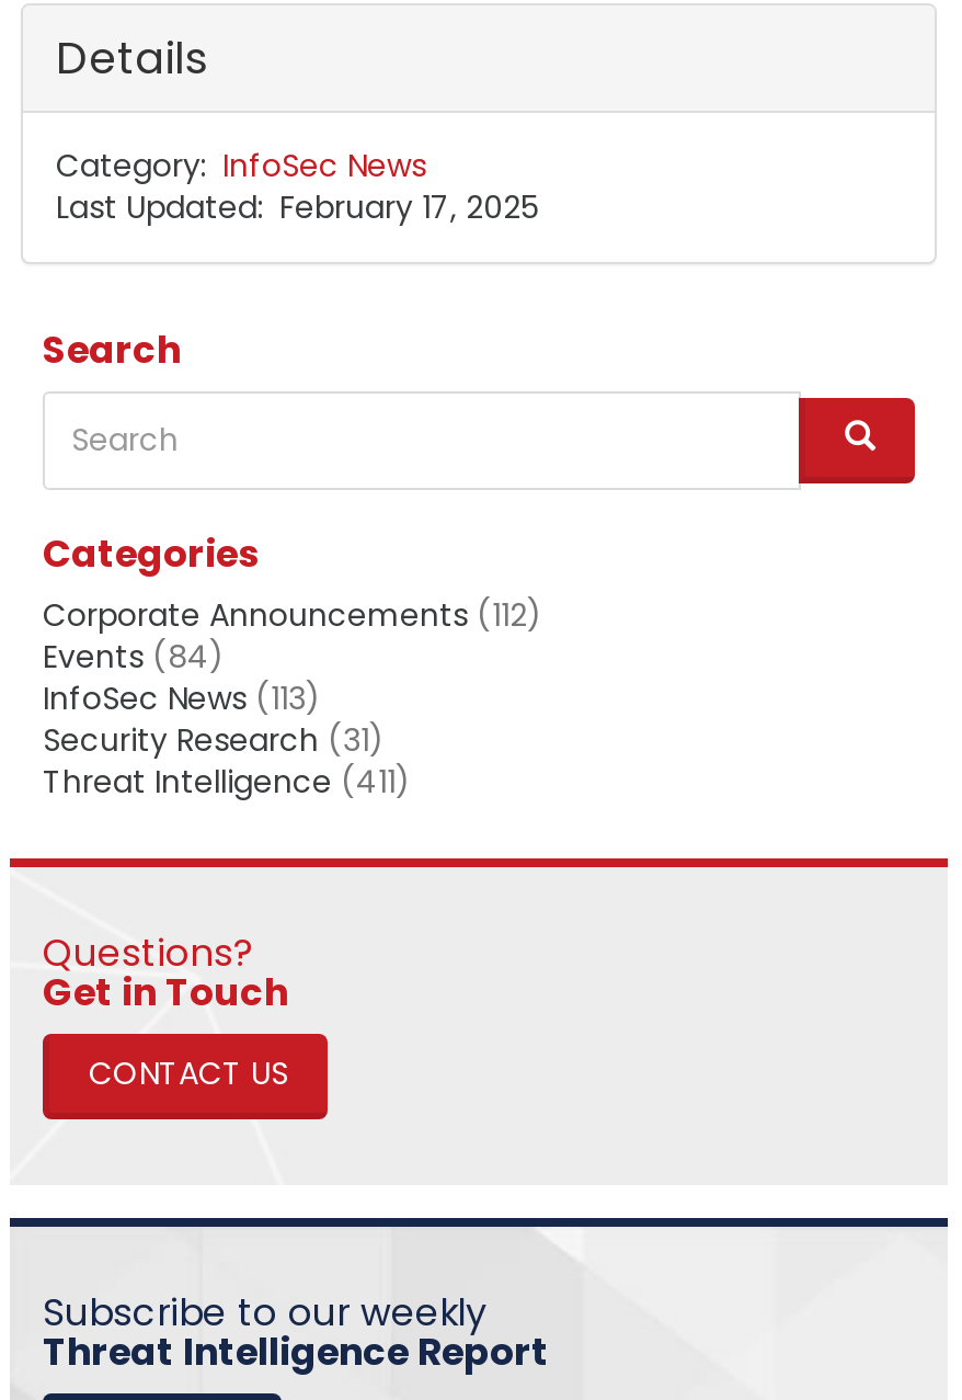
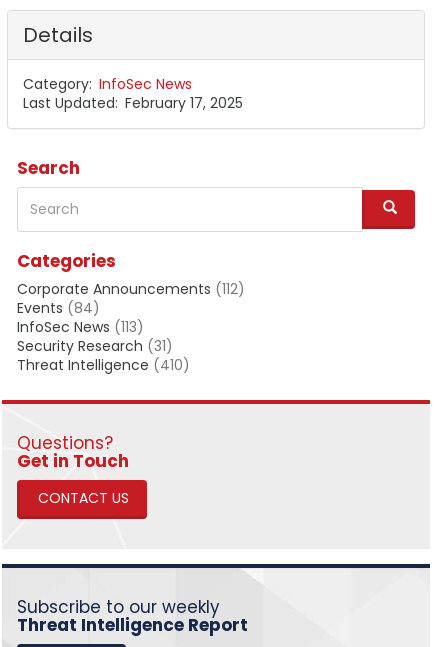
[43,760,411,804] Threat Intelligence (411) -> [17,355,190,375] Threat Intelligence (410)

